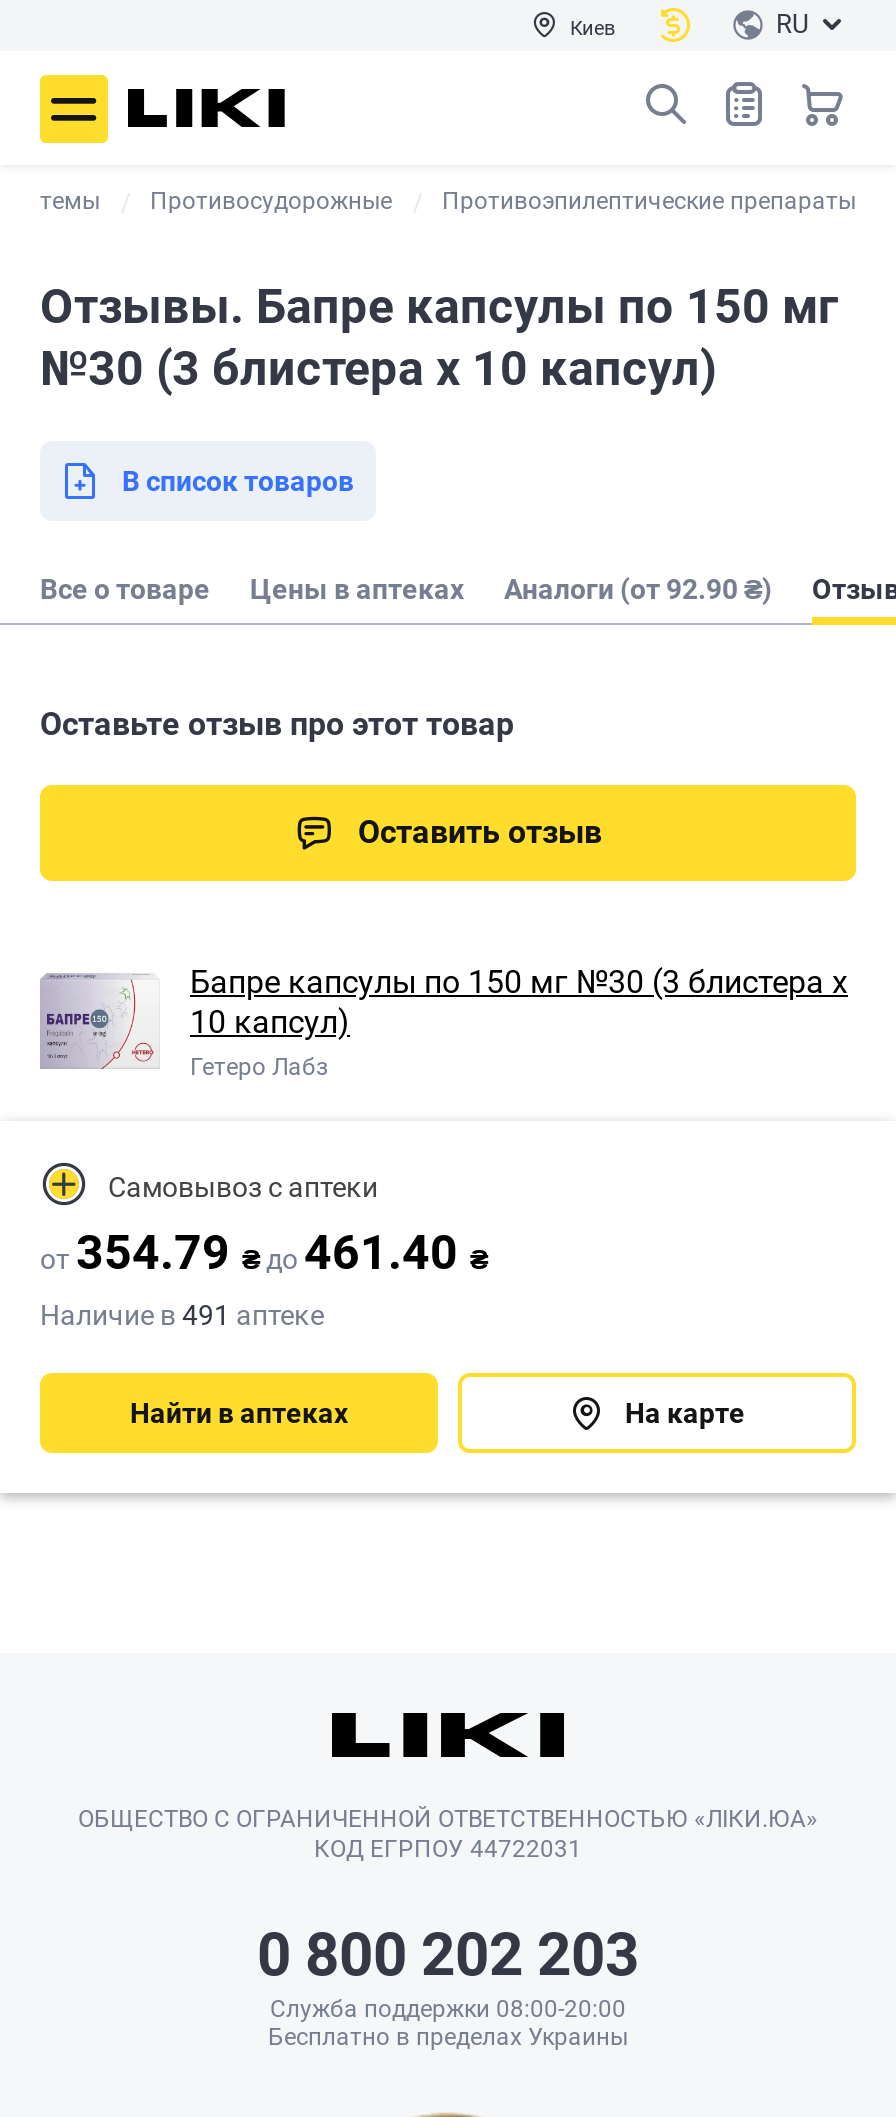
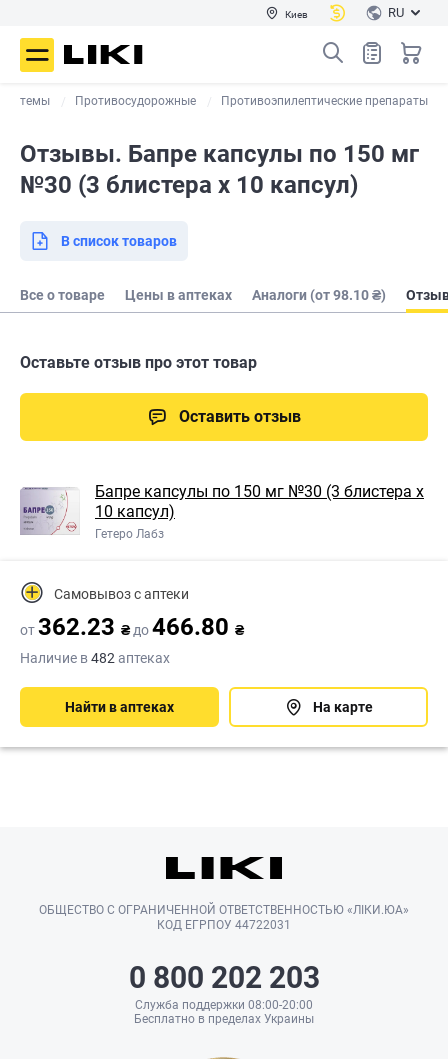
[504,573,772,605] Аналоги (от 92.90 ₴) -> [252,287,386,303] Аналоги (от 98.10 ₴)
[40,1225,488,1281] от354.79 ₴до461.40 ₴ -> [20,613,244,641] от362.23 ₴до466.80 ₴
[40,1299,324,1331] Наличие в 491 аптеке -> [20,650,170,666] Наличие в 482 аптеках

